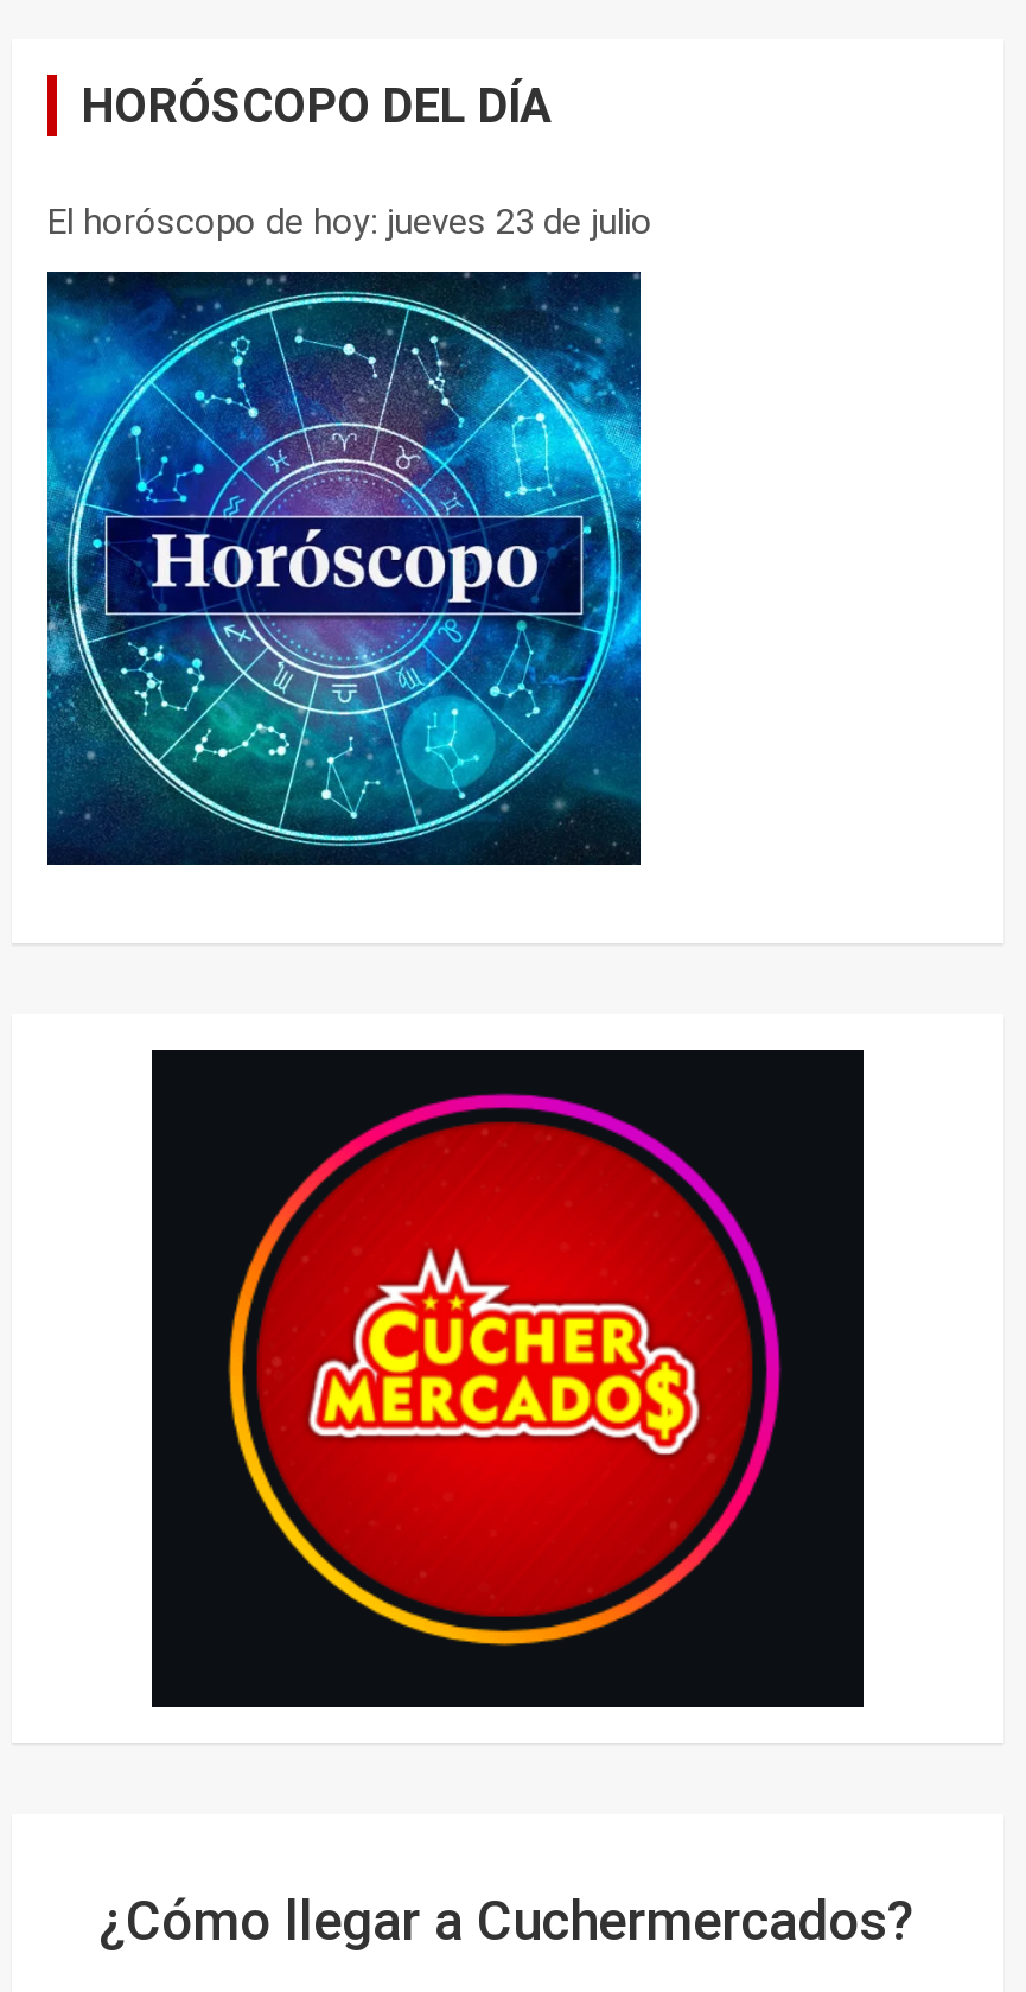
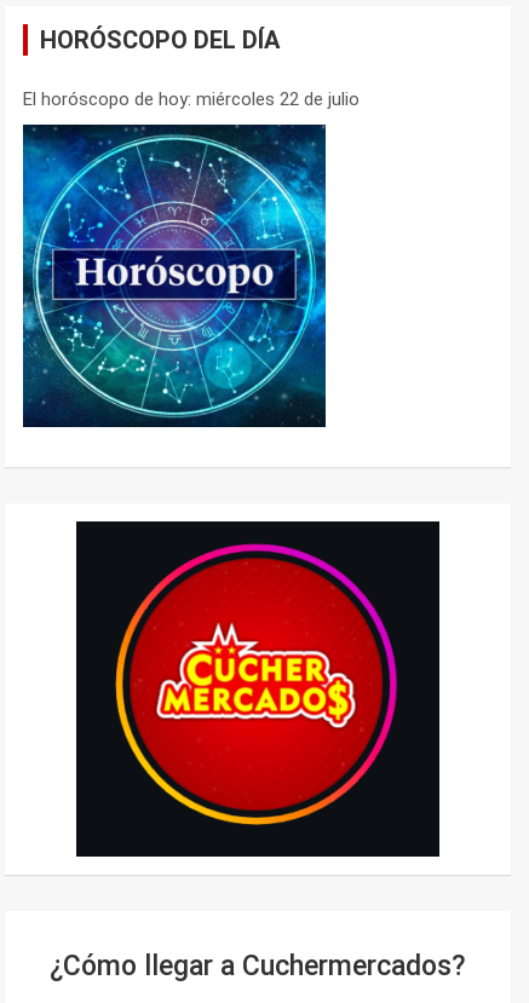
[47,200,652,243] El horóscopo de hoy: jueves 23 de julio -> [23,88,360,110] El horóscopo de hoy: miércoles 22 de julio

